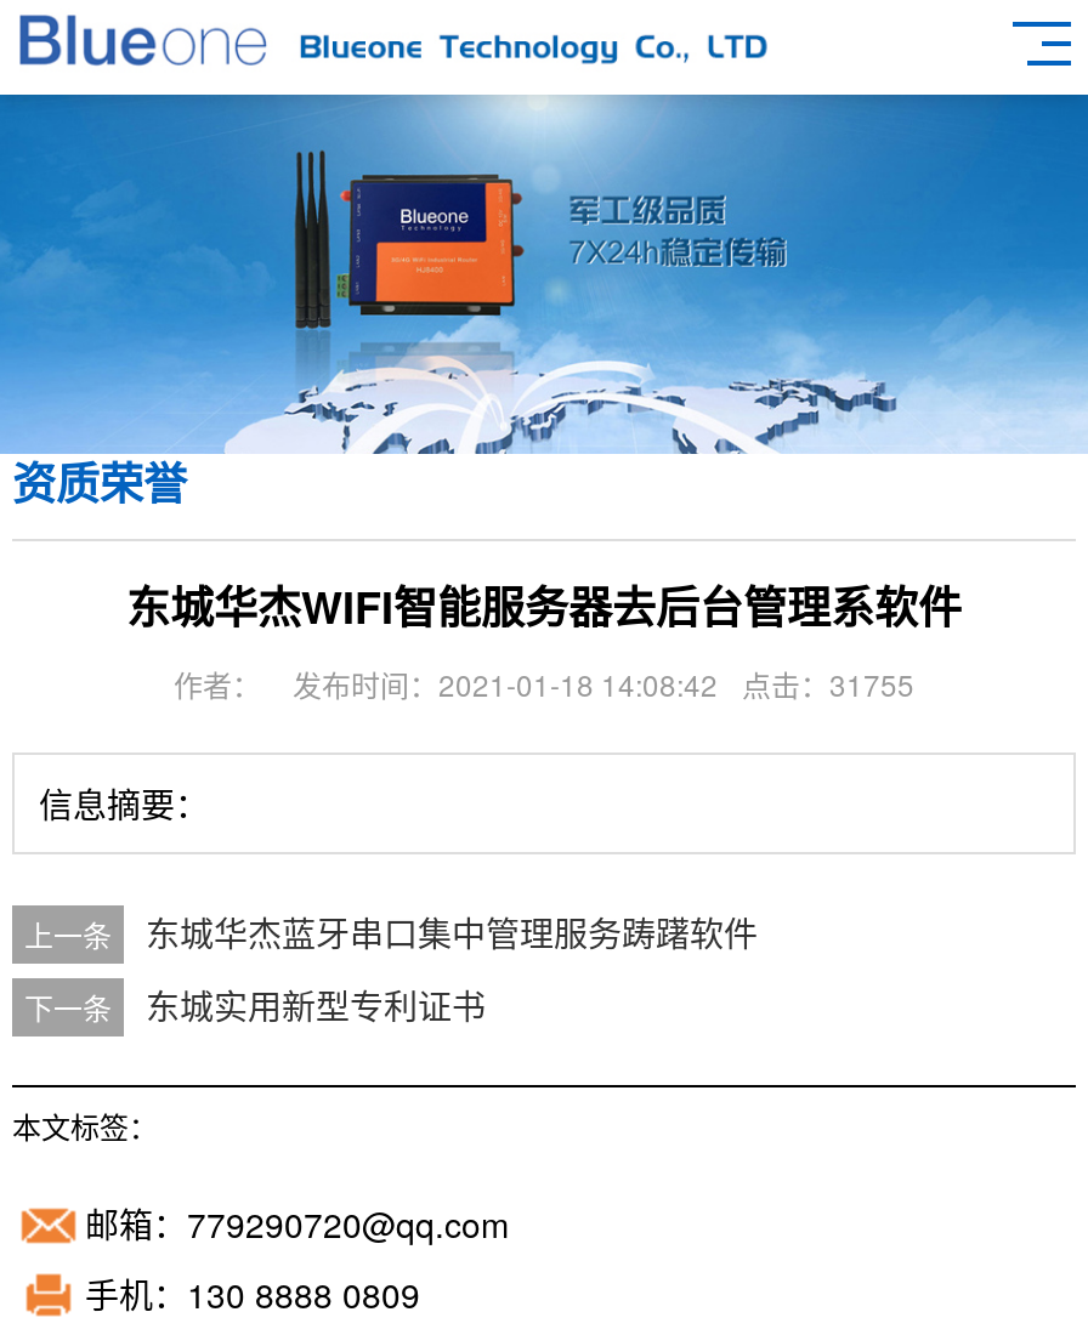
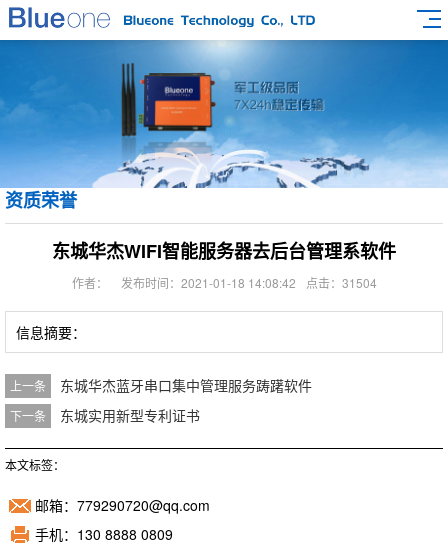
[293,663,914,704] 发布时间：2021-01-18 14:08:42 点击：31755 -> [120,274,376,291] 发布时间：2021-01-18 14:08:42 点击：31504

